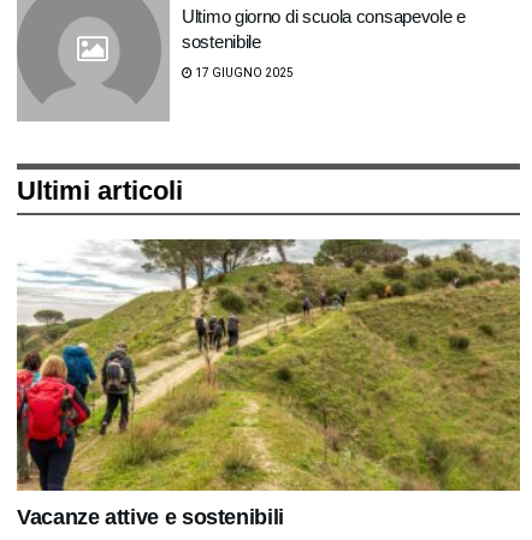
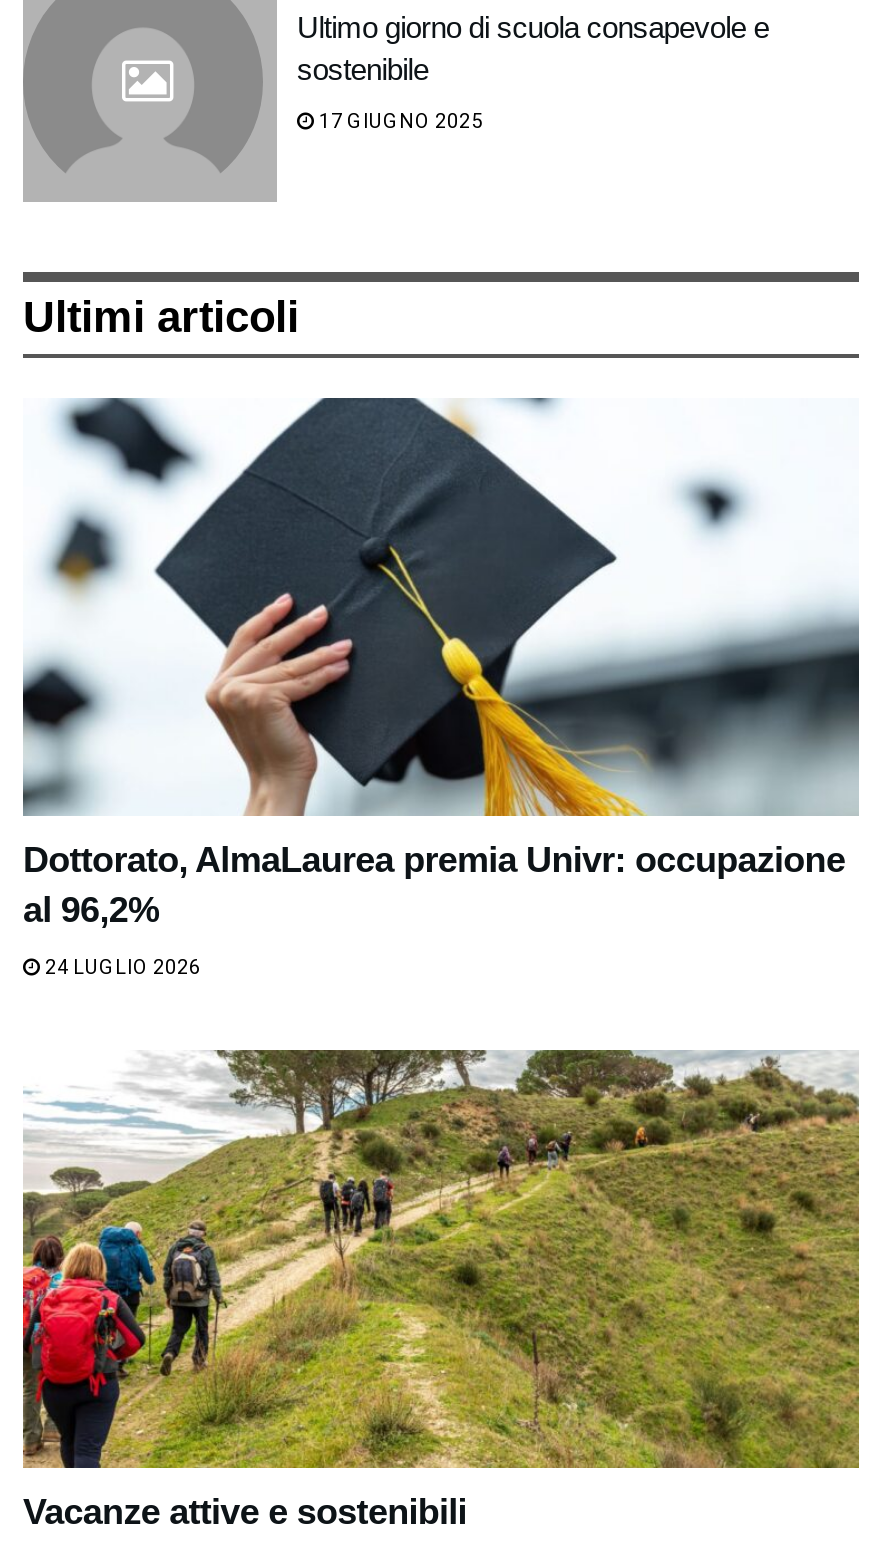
none -> [23,396,861,978] [image] | Dottorato, AlmaLaurea premia Univr: occupazione | al 96,2% | 24 LUGLIO 2026

